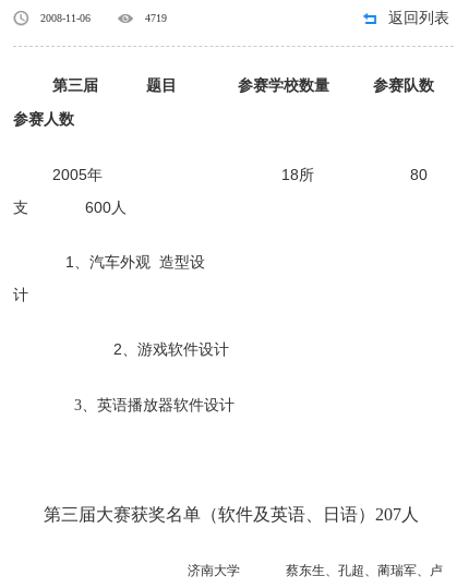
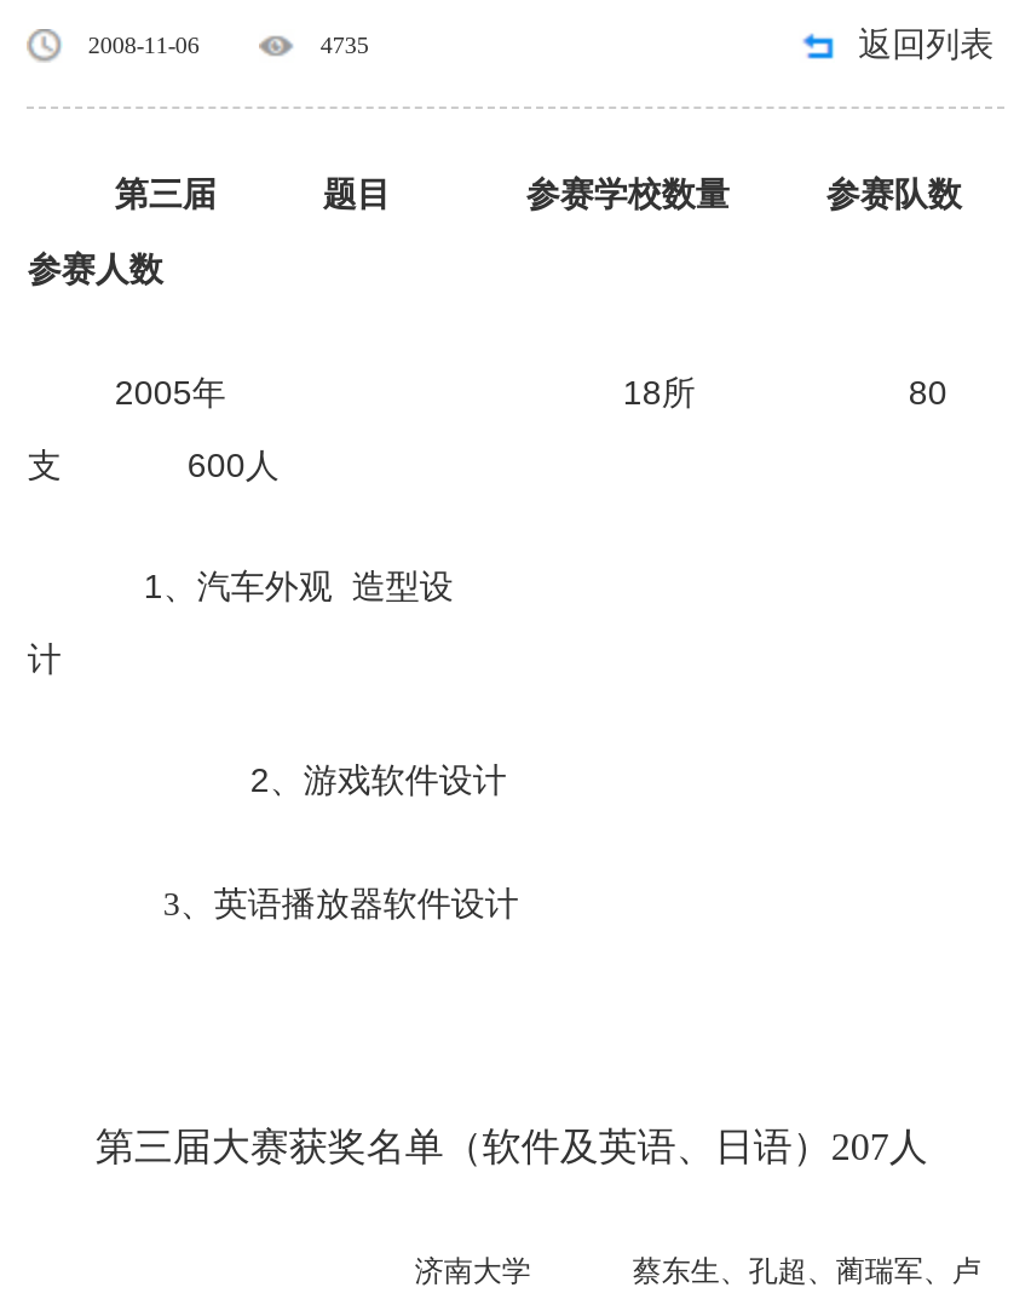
[145,12,167,24] 4719 -> [320,31,369,58] 4735

